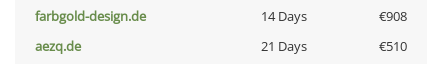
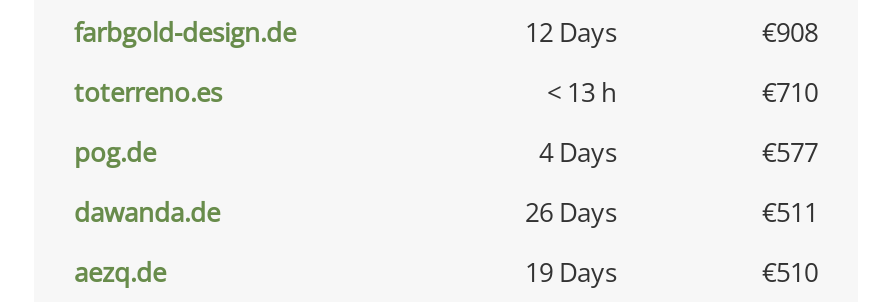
[260,6,306,24] 14 Days -> [525,13,617,49] 12 Days
none -> [74,73,818,229] toterreno.es | < 13 h | €710 | pog.de | 4 Days | €577 | dawanda.de | 26 Days | €511
[260,36,306,54] 21 Days -> [525,253,617,289] 19 Days

